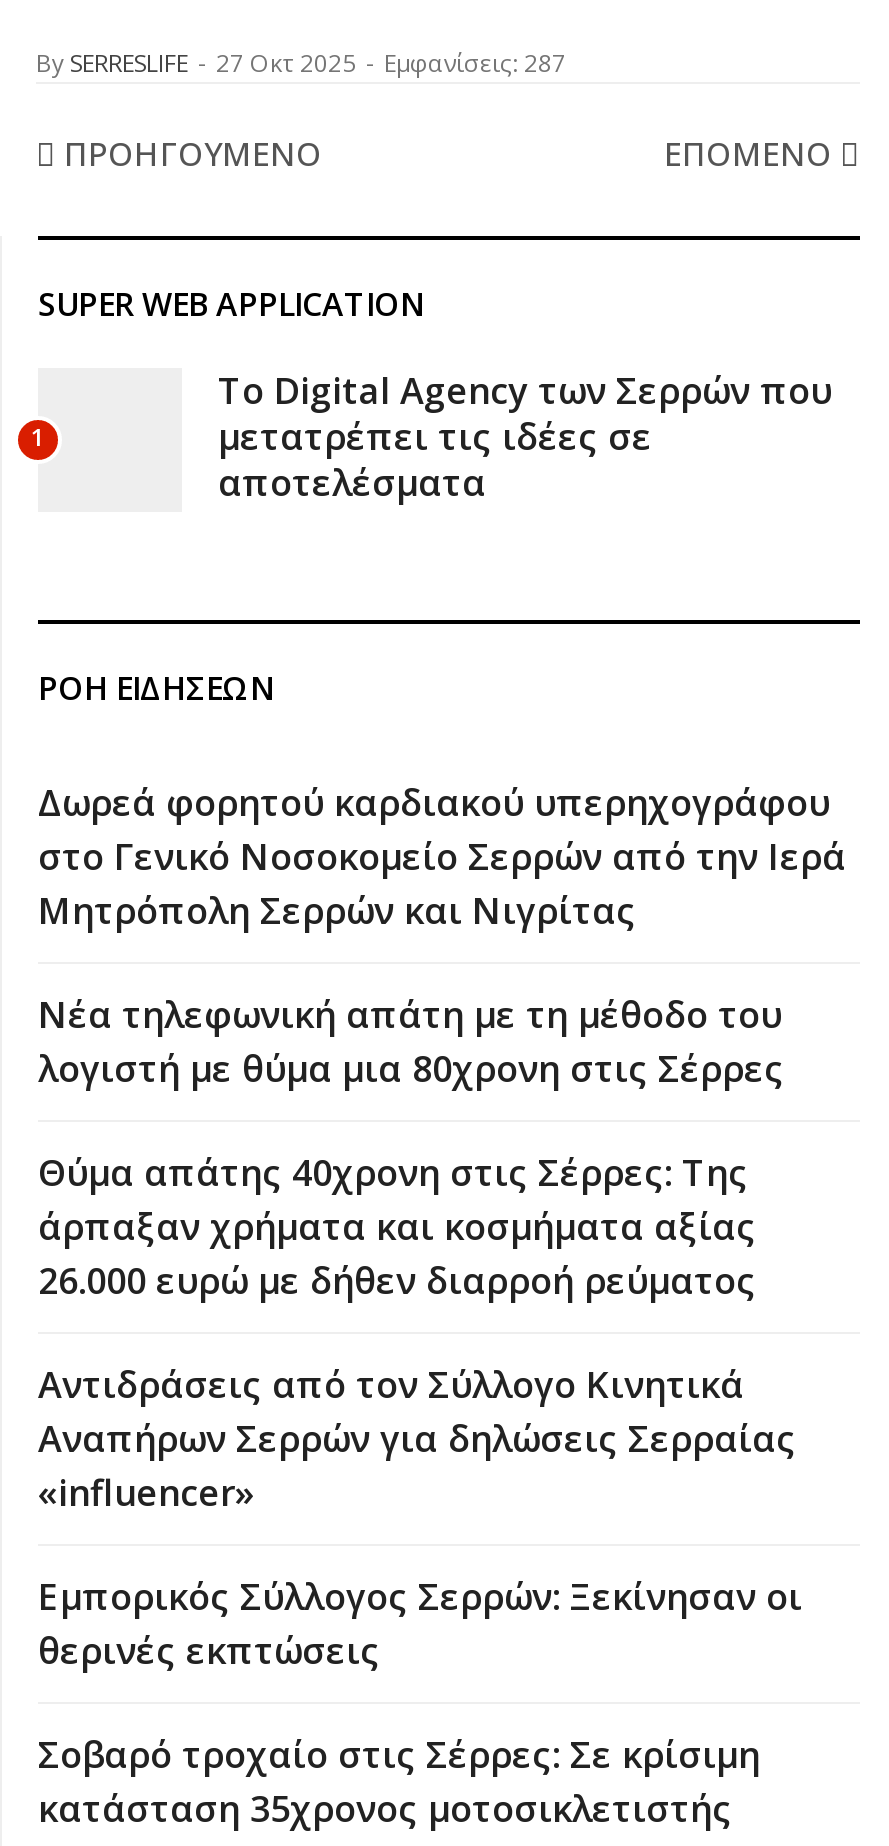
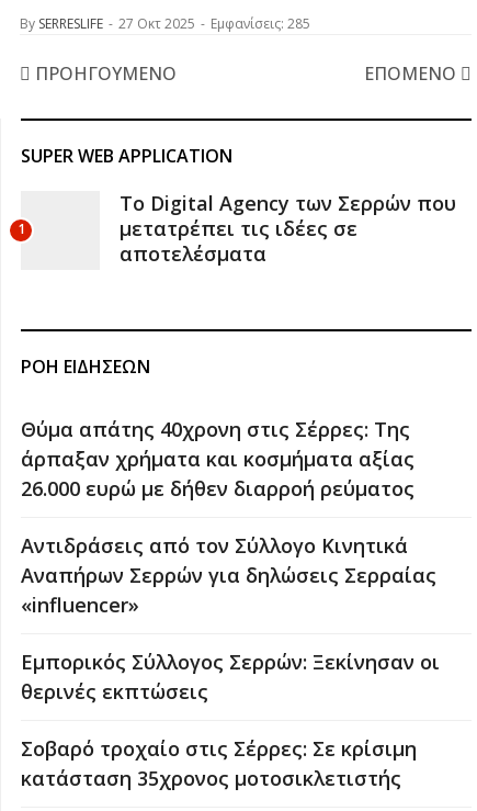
[36,45,566,79] By SERRESLIFE 27 Οκτ 2025 Εμφανίσεις: 287 -> [20,14,310,33] By SERRESLIFE 27 Οκτ 2025 Εμφανίσεις: 285
[38,777,846,1091] Δωρεά φορητού καρδιακού υπερηχογράφου | στο Γενικό Νοσοκομείο Σερρών από την Ιερά | Μητρόπολη Σερρών και Νιγρίτας | Νέα τηλεφωνική απάτη με τη μέθοδο του | λογιστή με θύμα μια 80χρονη στις Σέρρες -> none

